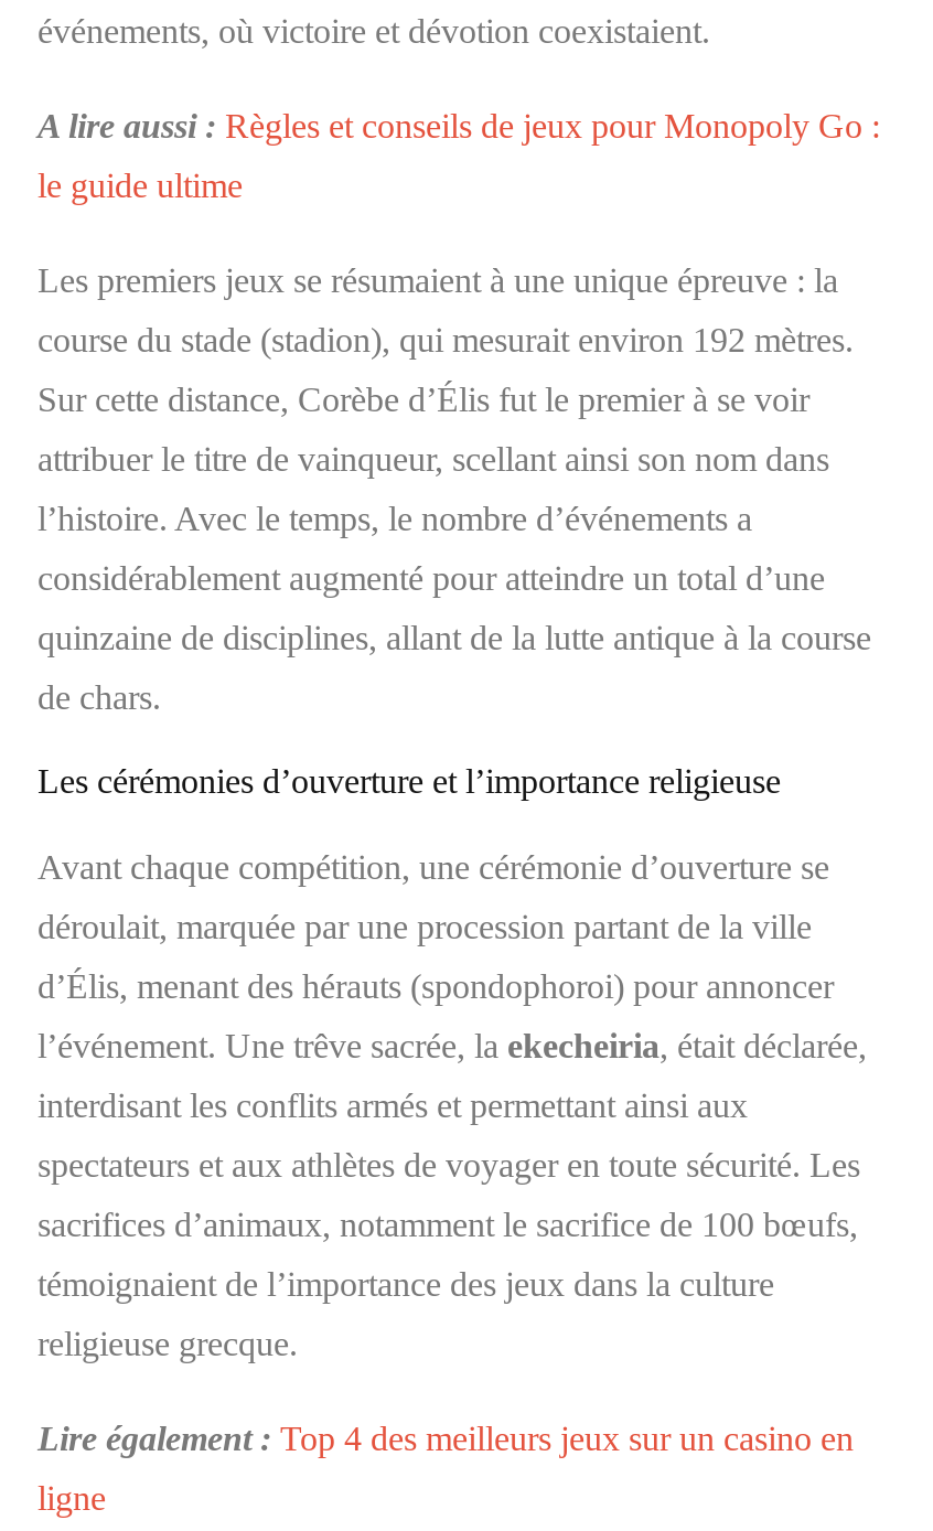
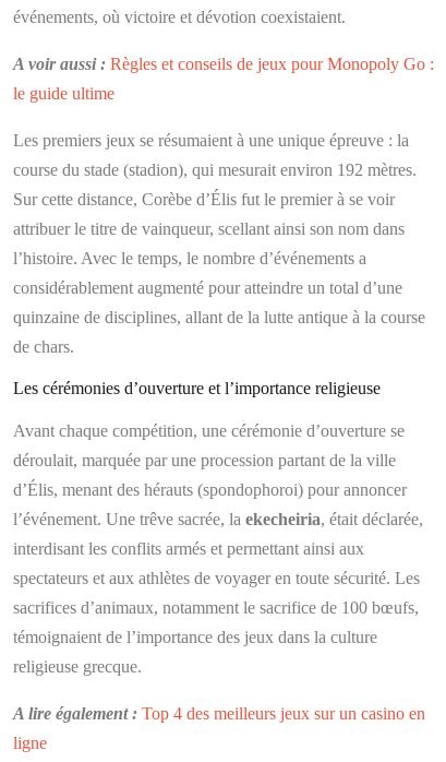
[37,107,880,144] A lire aussi : Règles et conseils de jeux pour Monopoly Go : -> [13,55,434,73] A voir aussi : Règles et conseils de jeux pour Monopoly Go :
[37,1420,854,1457] Lire également : Top 4 des meilleurs jeux sur un casino en -> [13,704,425,723] A lire également : Top 4 des meilleurs jeux sur un casino en

